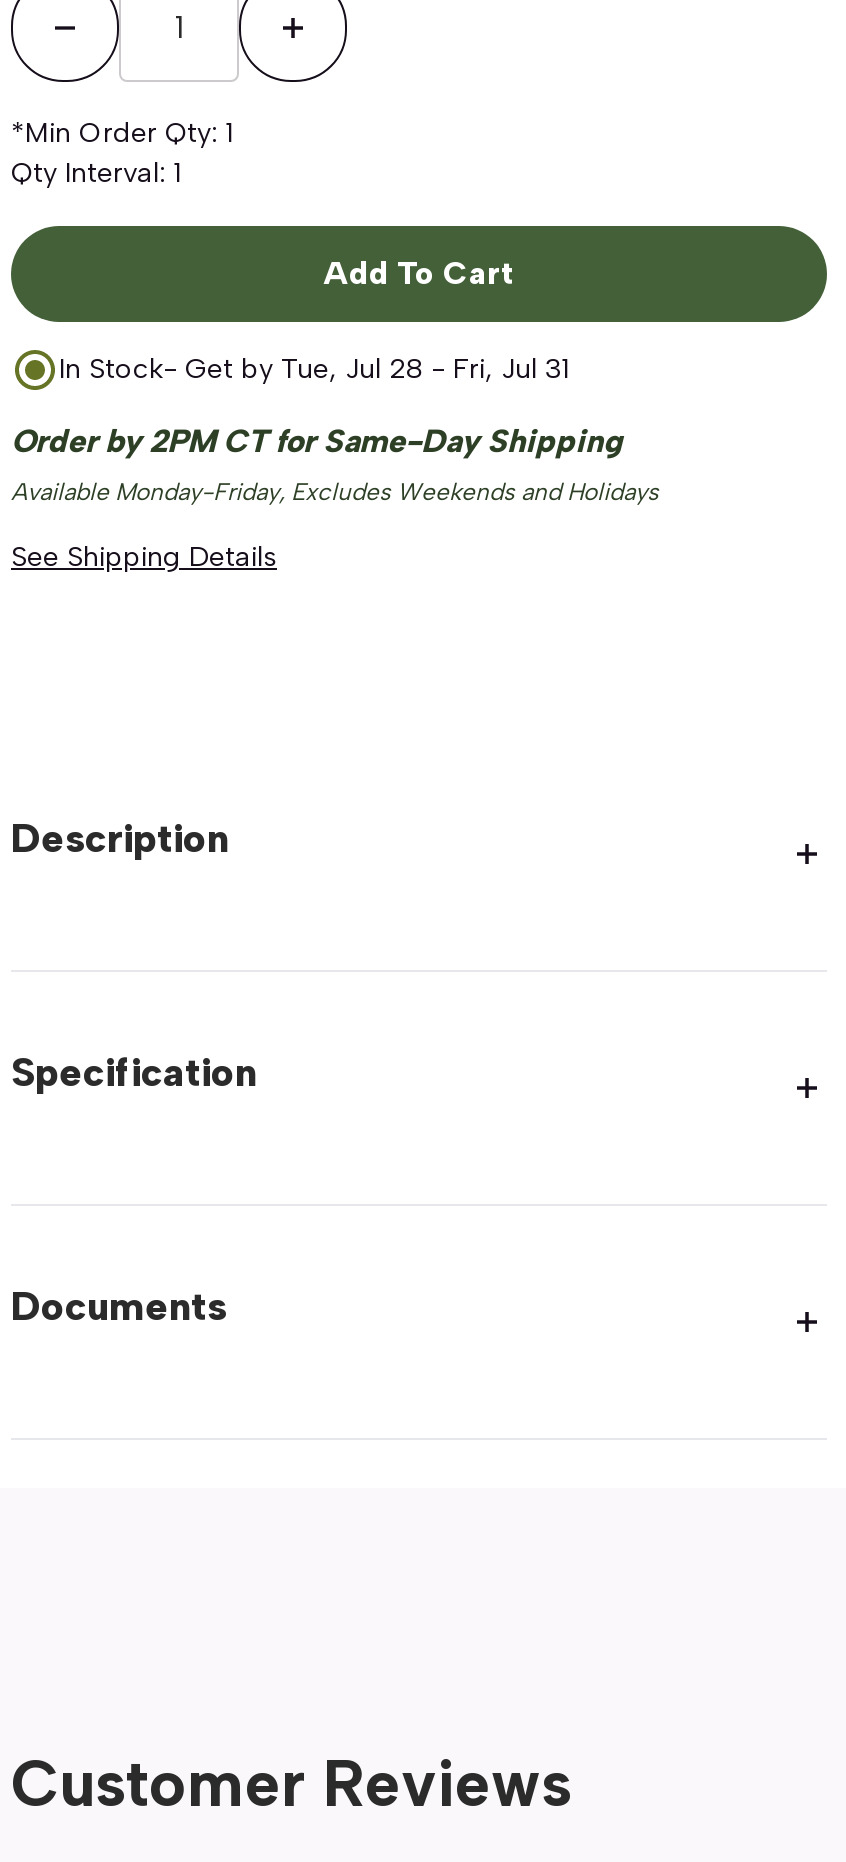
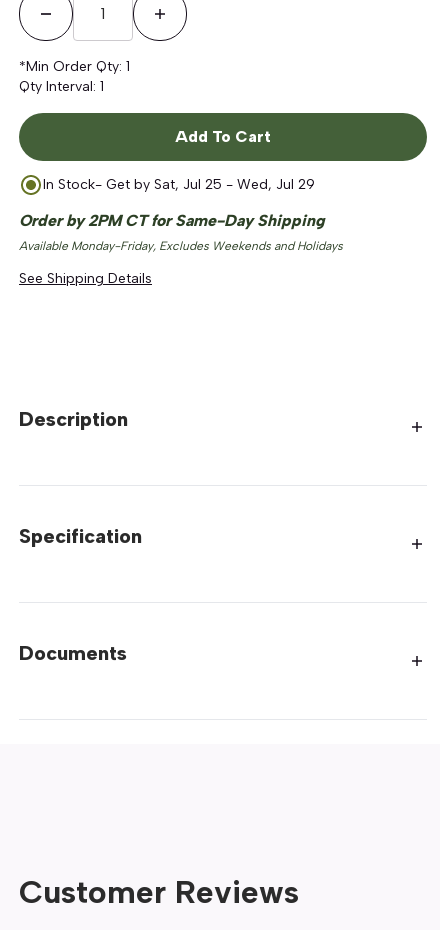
[59,352,569,386] In Stock- Get by Tue, Jul 28 - Fri, Jul 31 -> [43,176,315,193] In Stock- Get by Sat, Jul 25 - Wed, Jul 29

